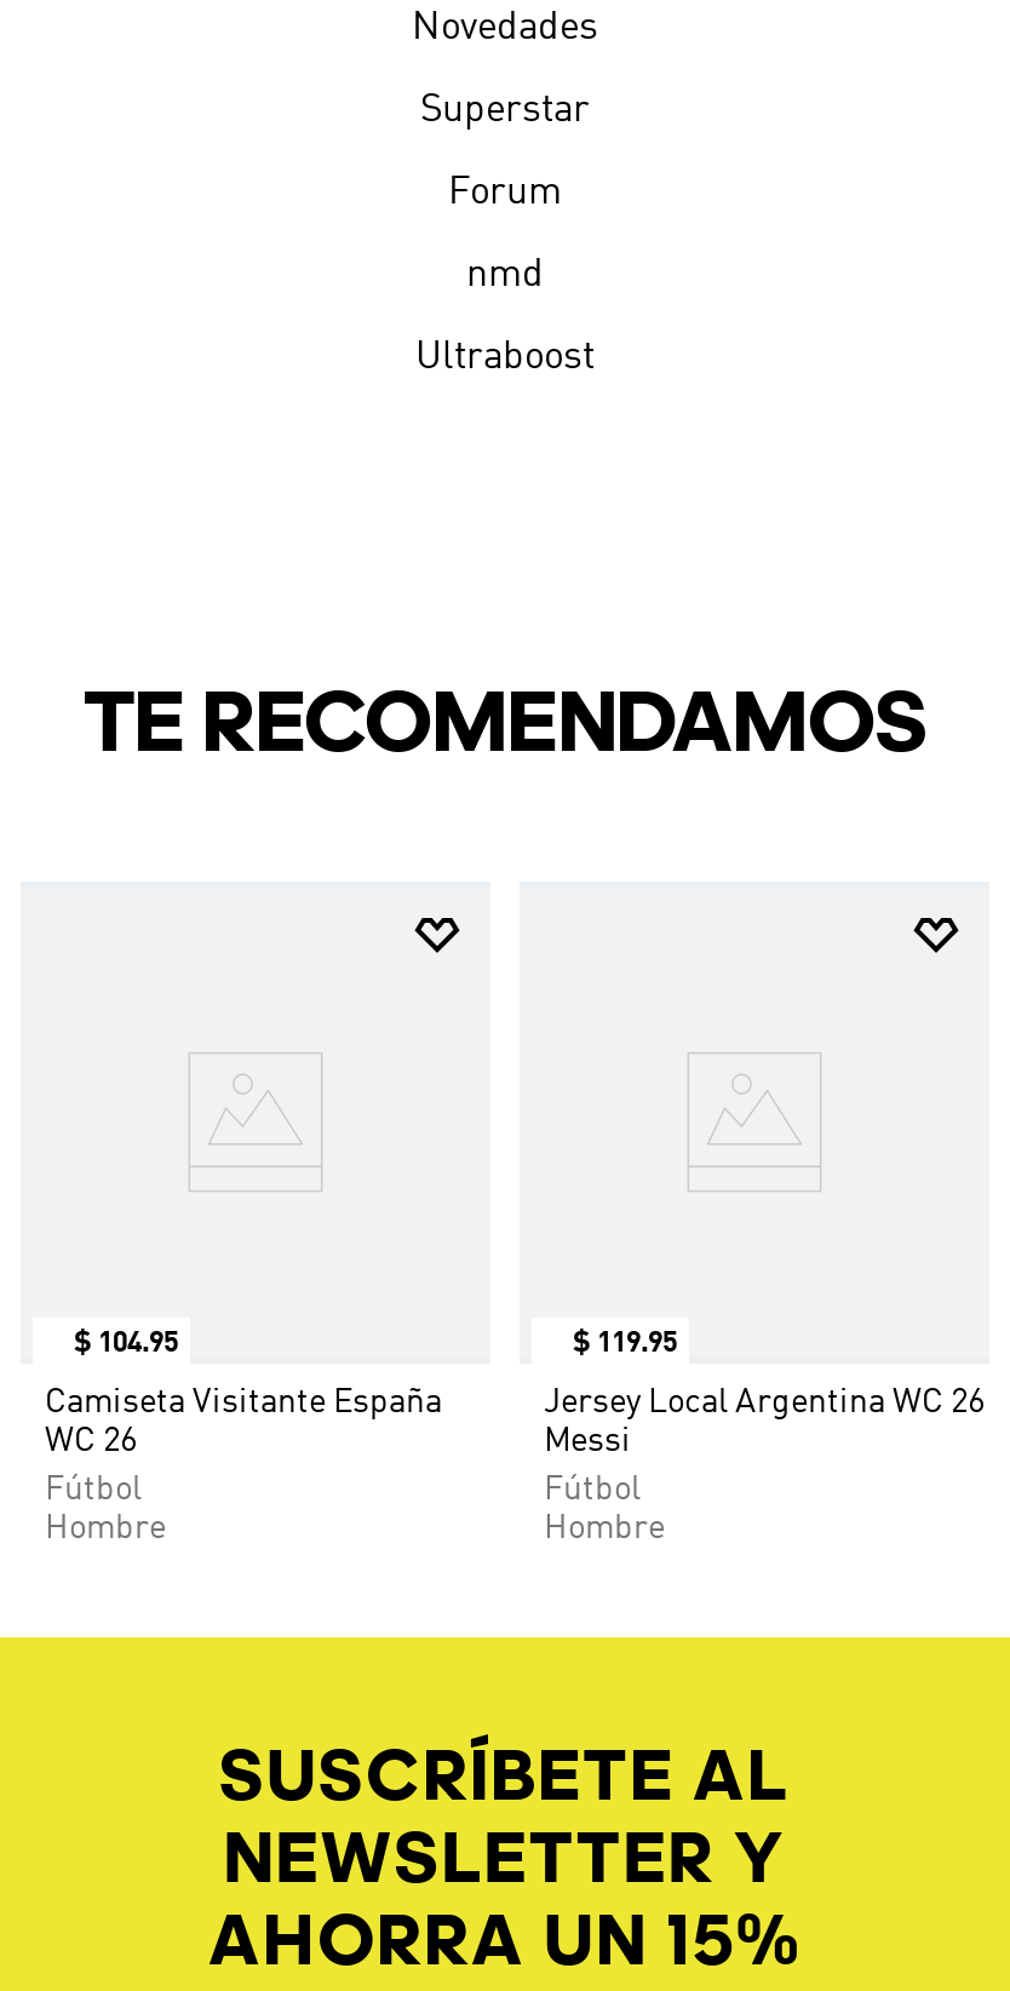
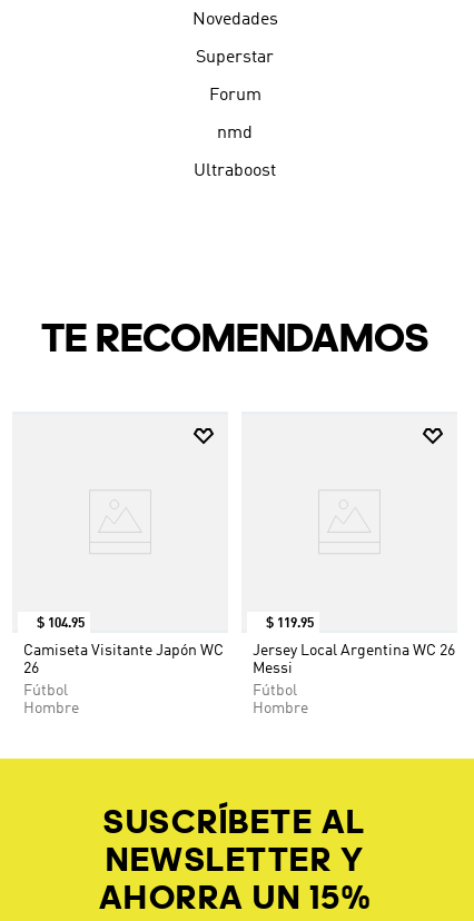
[45,1385,442,1458] Camiseta Visitante España | WC 26 -> [23,643,224,676] Camiseta Visitante Japón WC | 26

